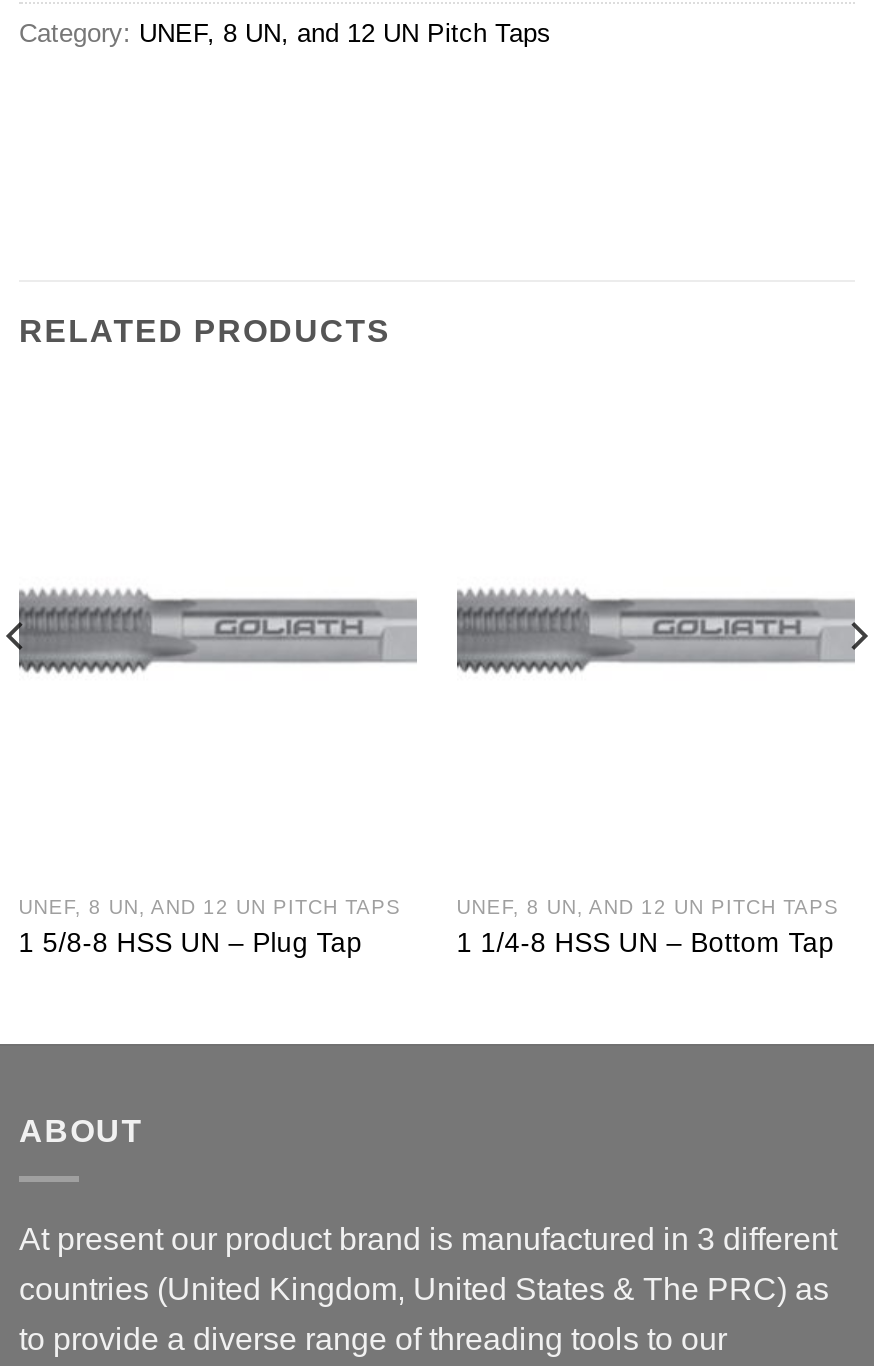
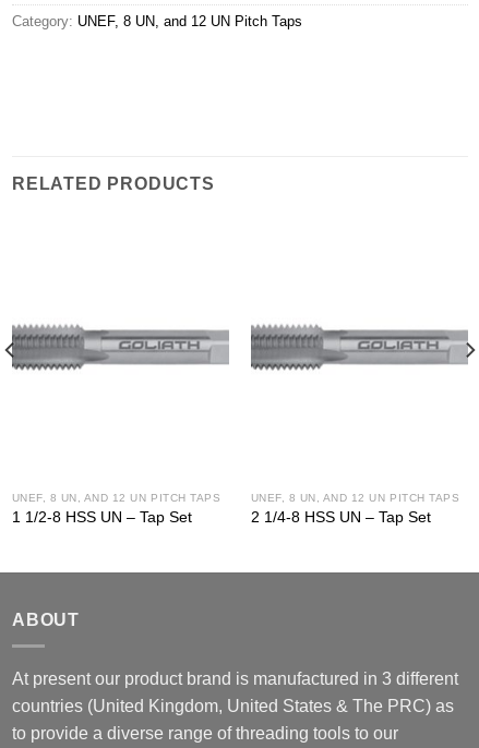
[19,928,363,958] 1 5/8-8 HSS UN – Plug Tap -> [12,509,192,525] 1 1/2-8 HSS UN – Tap Set
[457,928,835,958] 1 1/4-8 HSS UN – Bottom Tap -> [251,509,431,525] 2 1/4-8 HSS UN – Tap Set

